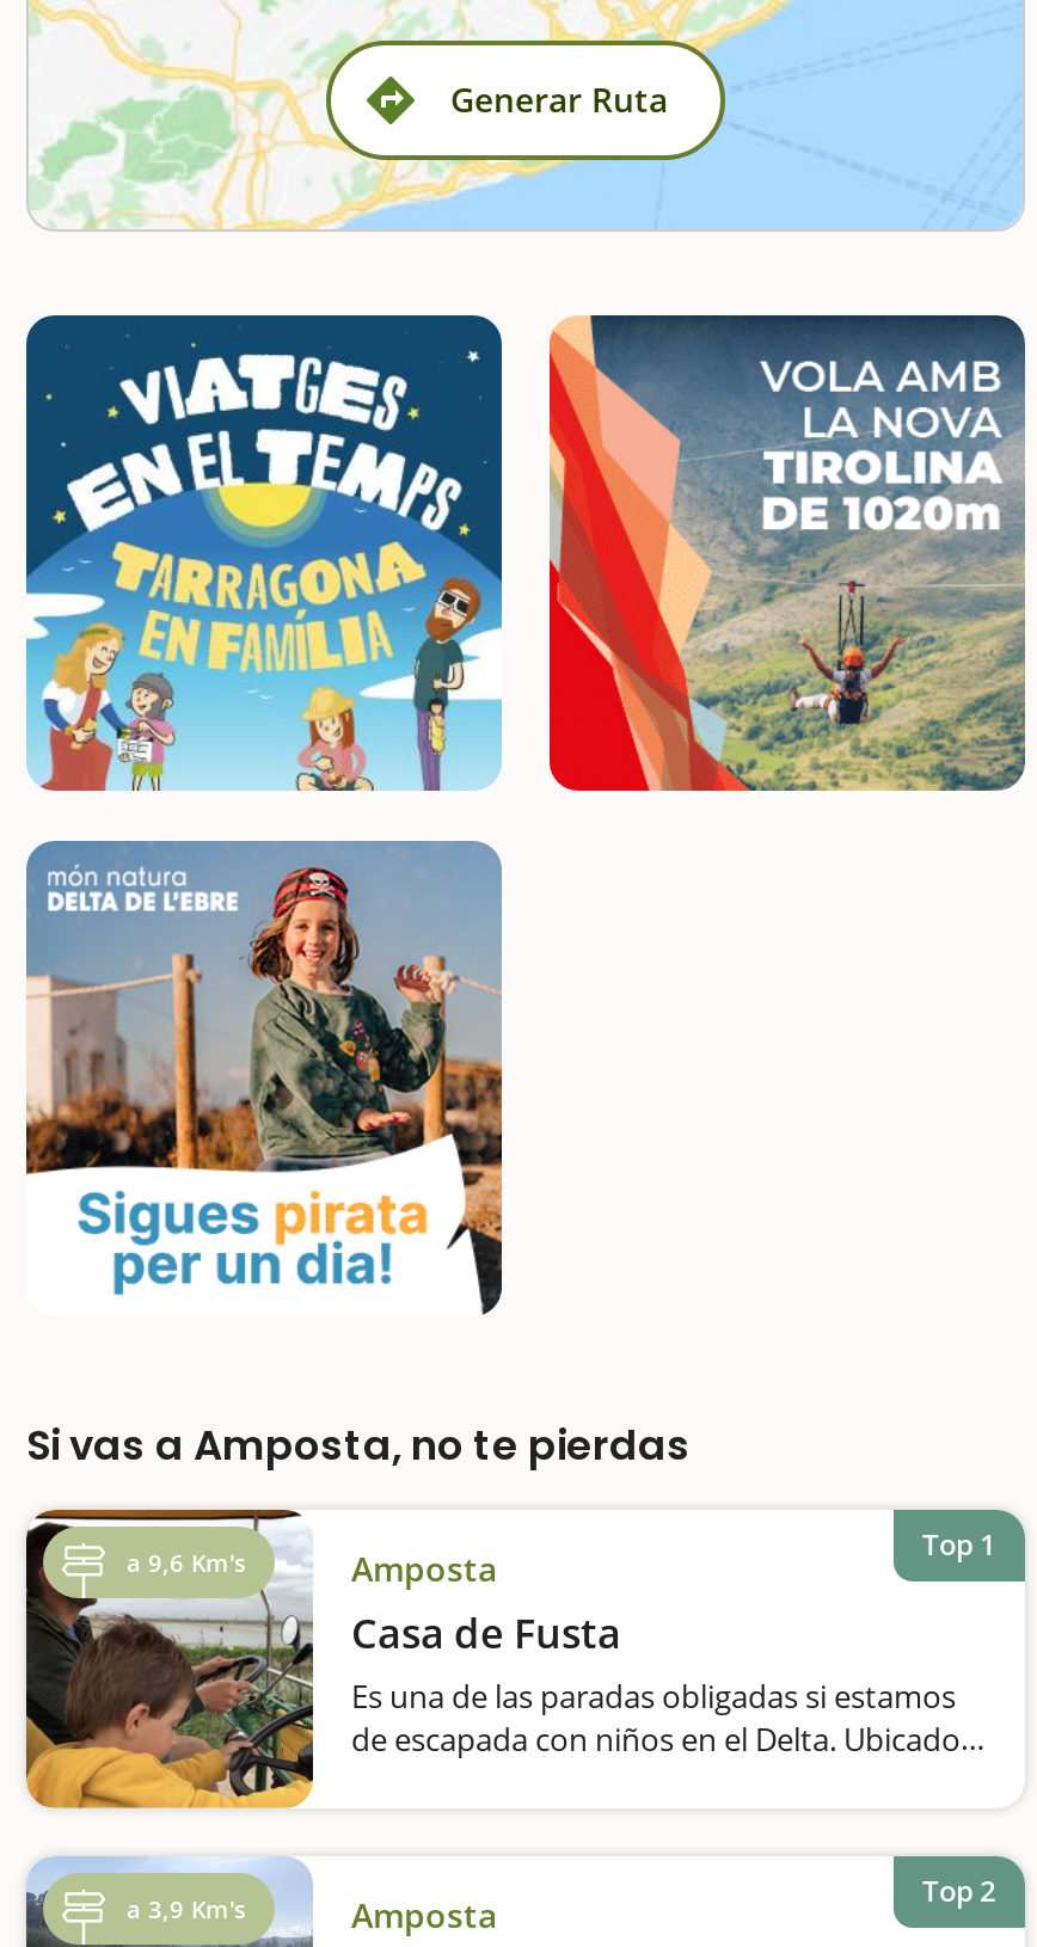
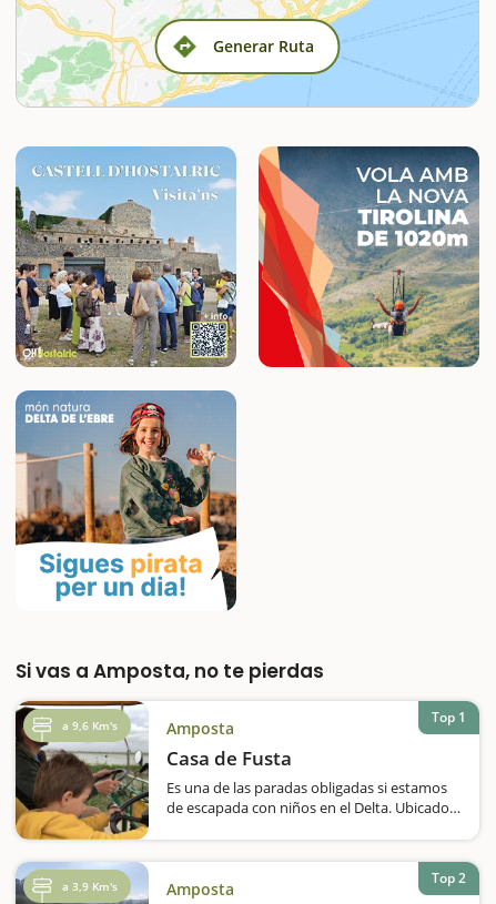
[24,313,504,791] [image] -> [14,146,237,368] [image]

